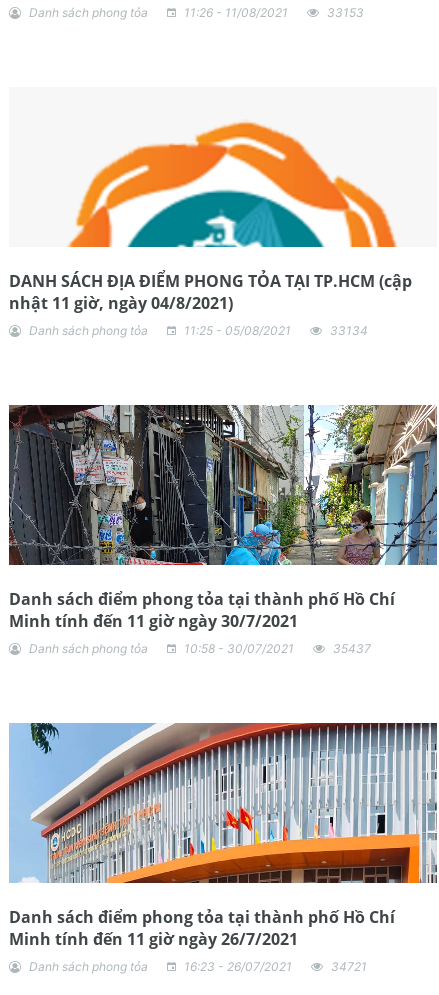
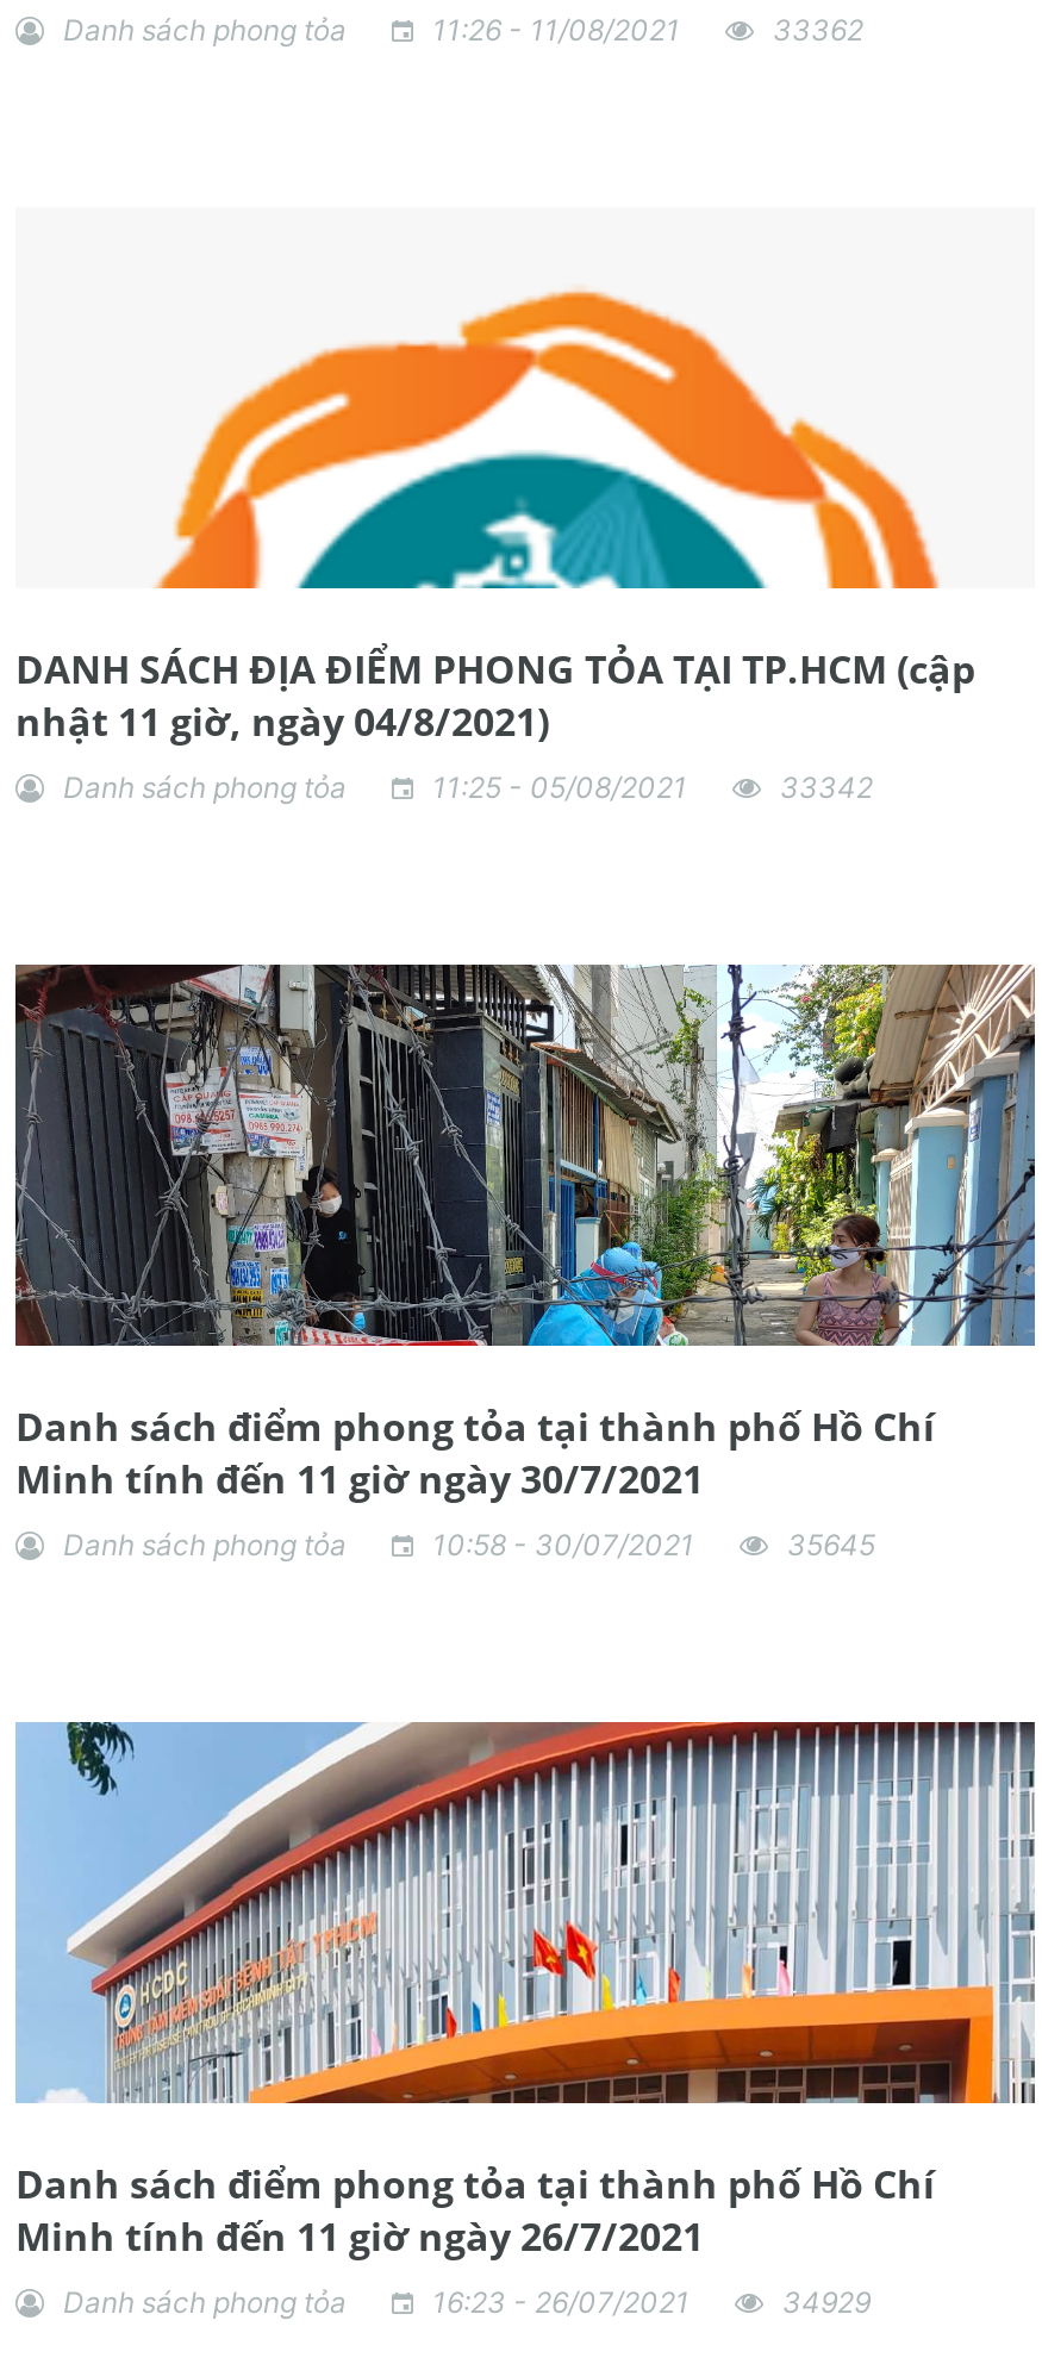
[327,5,364,20] 33153 -> [773,11,863,47] 33362
[330,323,368,338] 33134 -> [780,769,873,804] 33342
[333,641,371,656] 35437 -> [787,1526,875,1562] 35645
[331,959,367,974] 34721 -> [782,2283,871,2319] 34929

